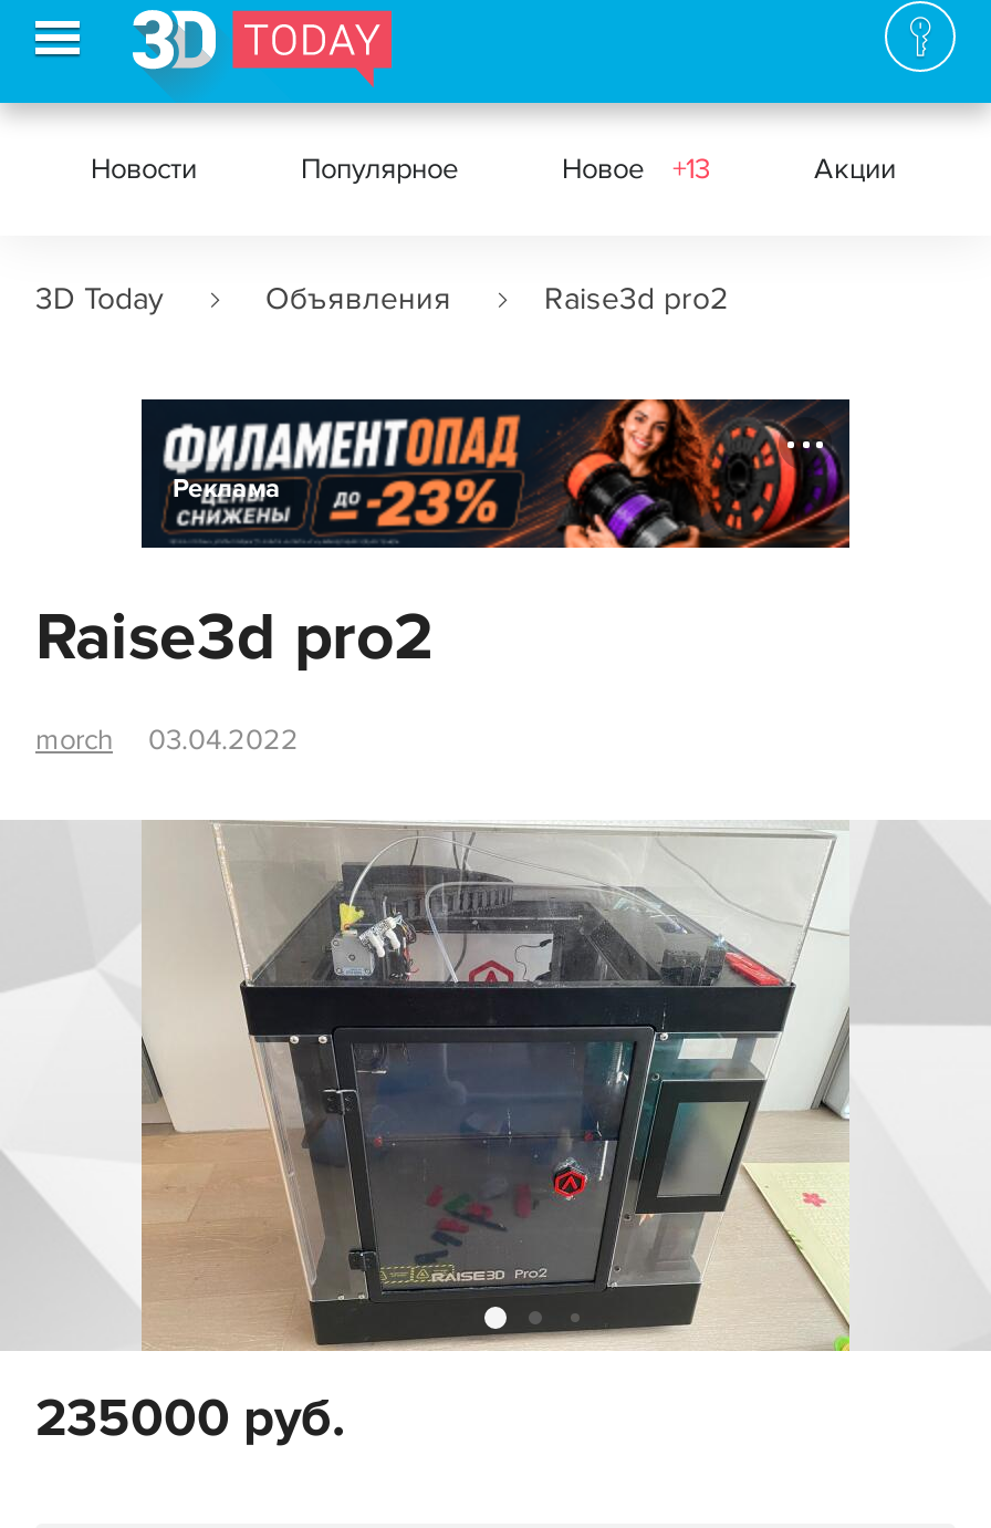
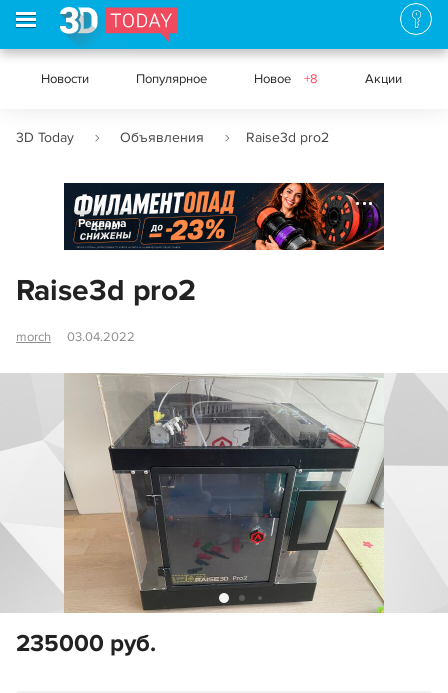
[562,152,710,187] Новое +13 -> [254,71,318,87] Новое +8

